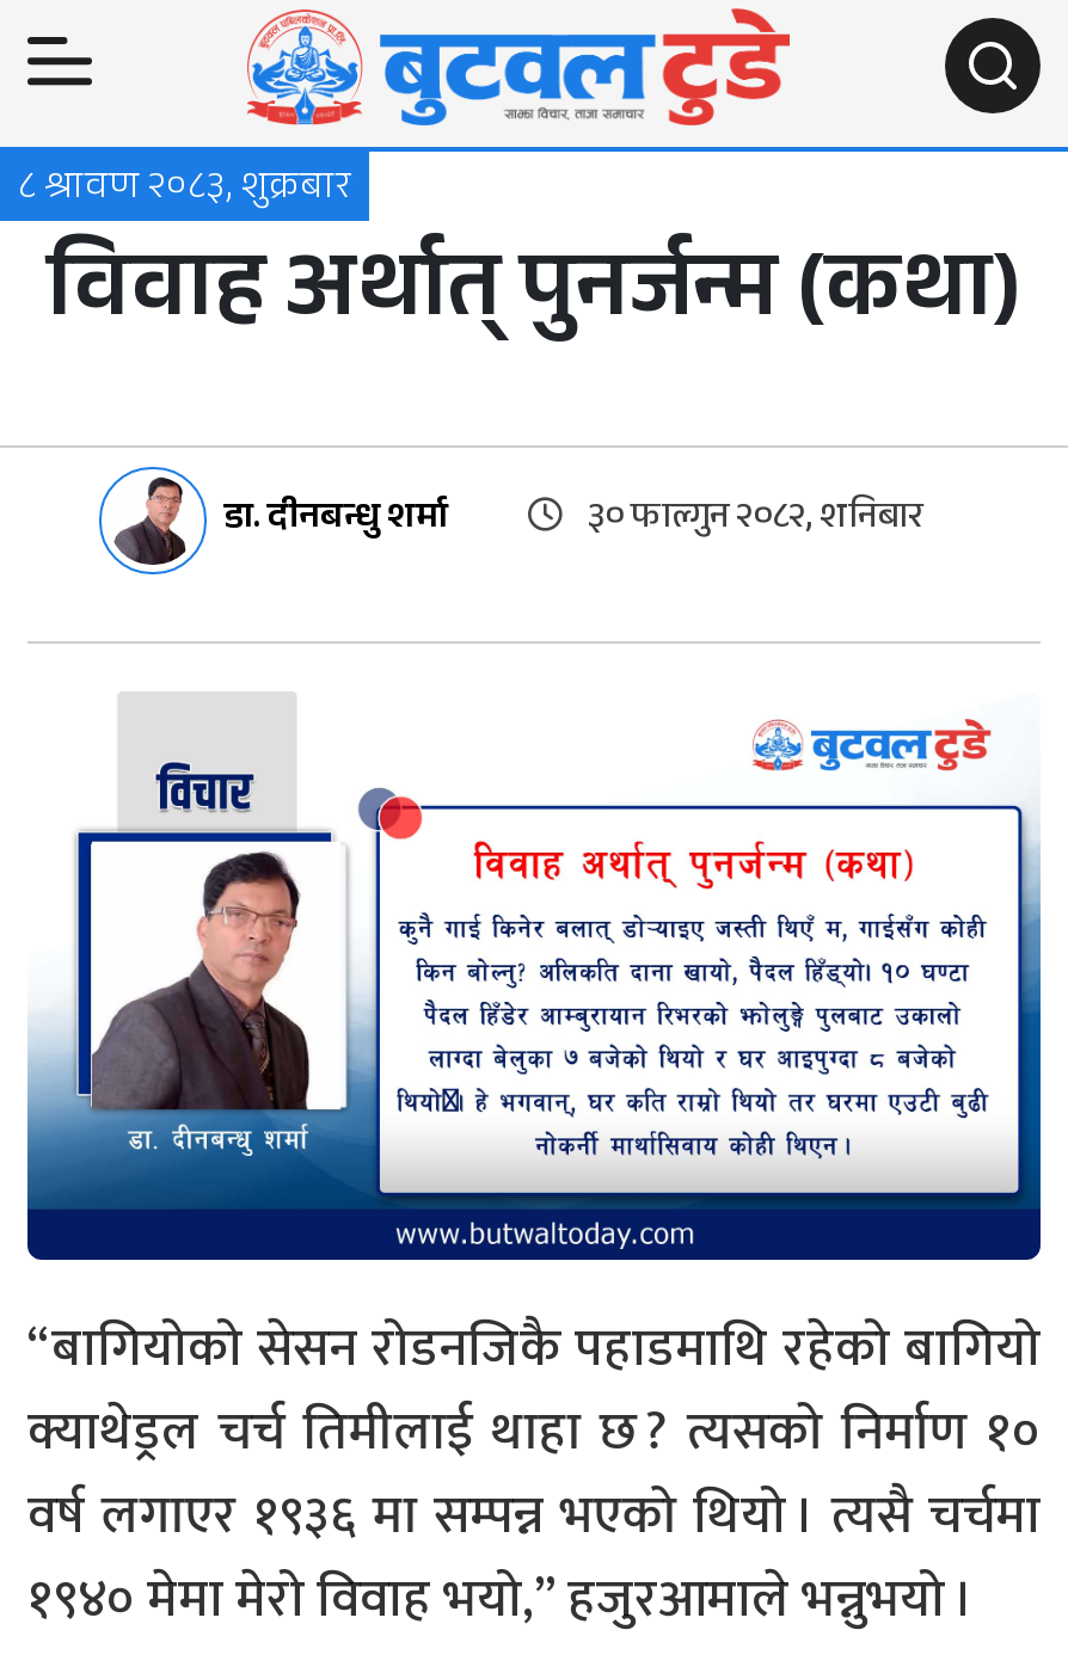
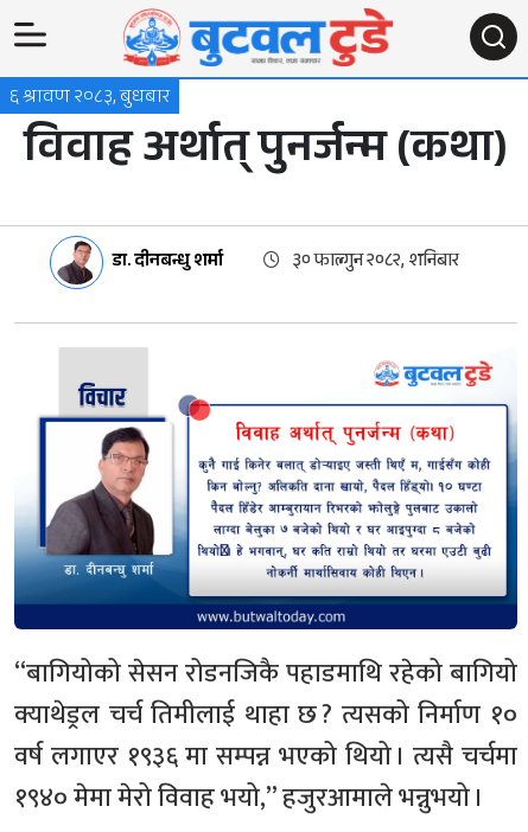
[18,159,350,223] ८ श्रावण २०८३, शुक्रबार -> [9,83,170,115] ६ श्रावण २०८३, बुधबार

